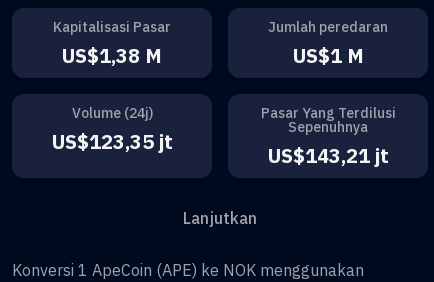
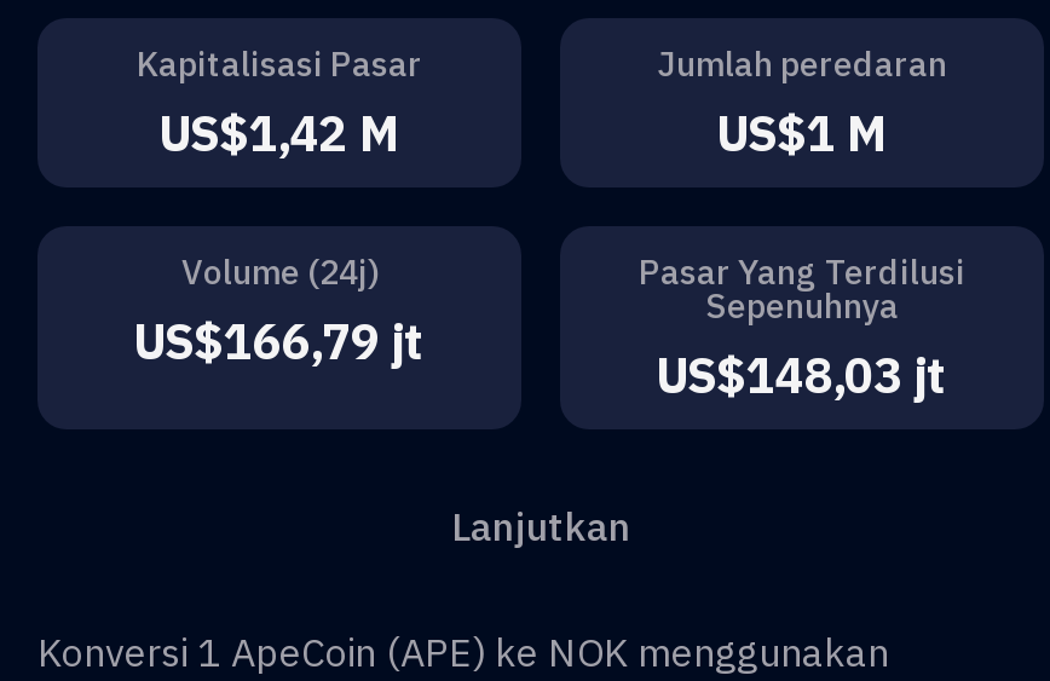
[62,41,162,68] US$1,38 M -> [158,99,400,165] US$1,42 M
[51,127,172,154] US$123,35 jt -> [133,307,426,373] US$166,79 jt
[267,141,388,168] US$143,21 jt -> [656,341,948,406] US$148,03 jt

